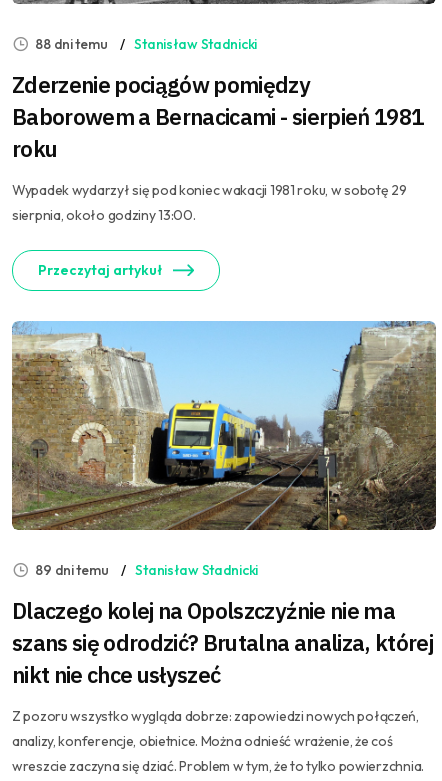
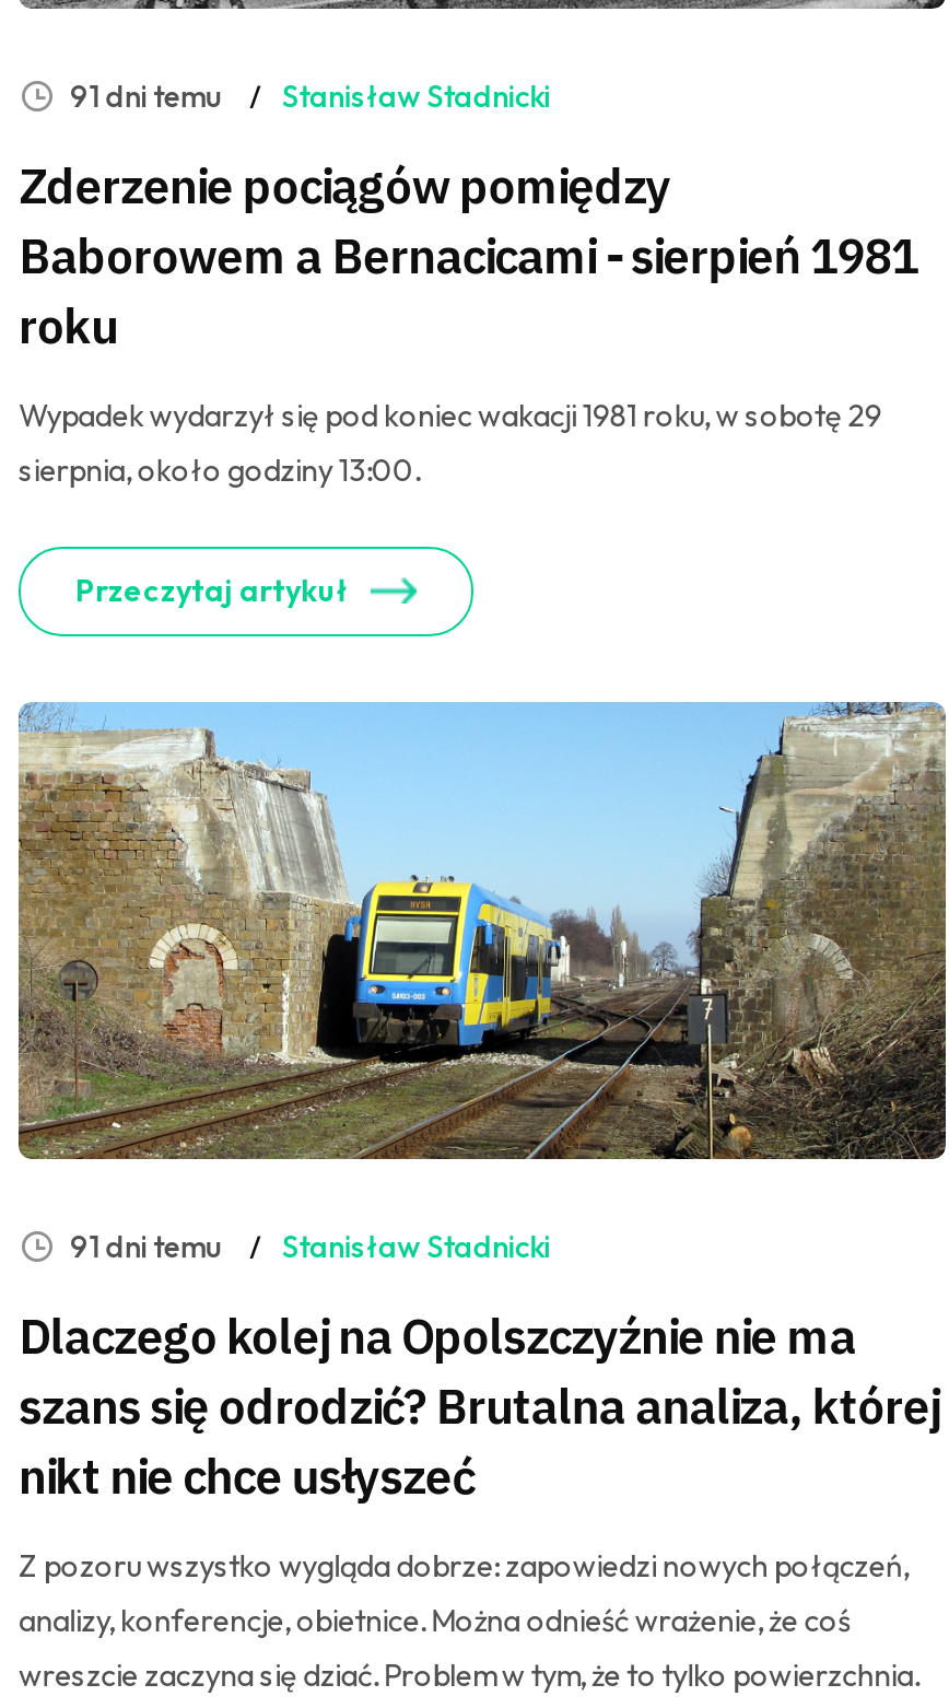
[33,35,257,53] 88 dni temu Stanisław Stadnicki -> [64,76,550,116] 91 dni temu Stanisław Stadnicki
[33,561,258,579] 89 dni temu Stanisław Stadnicki -> [64,1227,550,1267] 91 dni temu Stanisław Stadnicki

